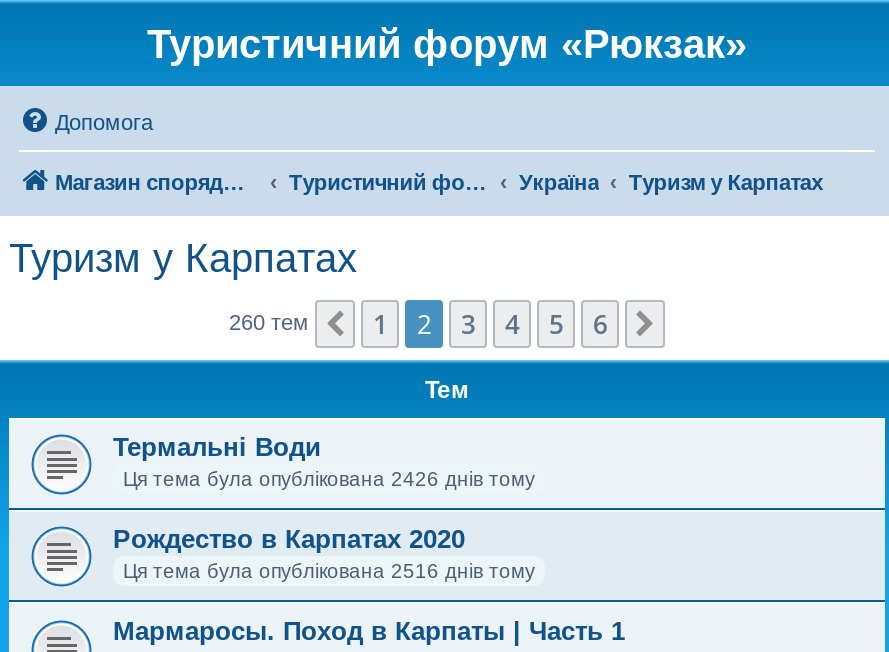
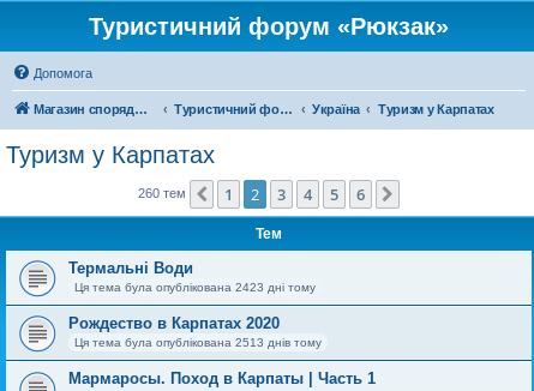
[123,468,535,490] Ця тема була опублікована 2426 днів тому -> [74,281,316,294] Ця тема була опублікована 2423 дні тому
[123,560,535,582] Ця тема була опублікована 2516 днів тому -> [74,336,322,349] Ця тема була опублікована 2513 днів тому

